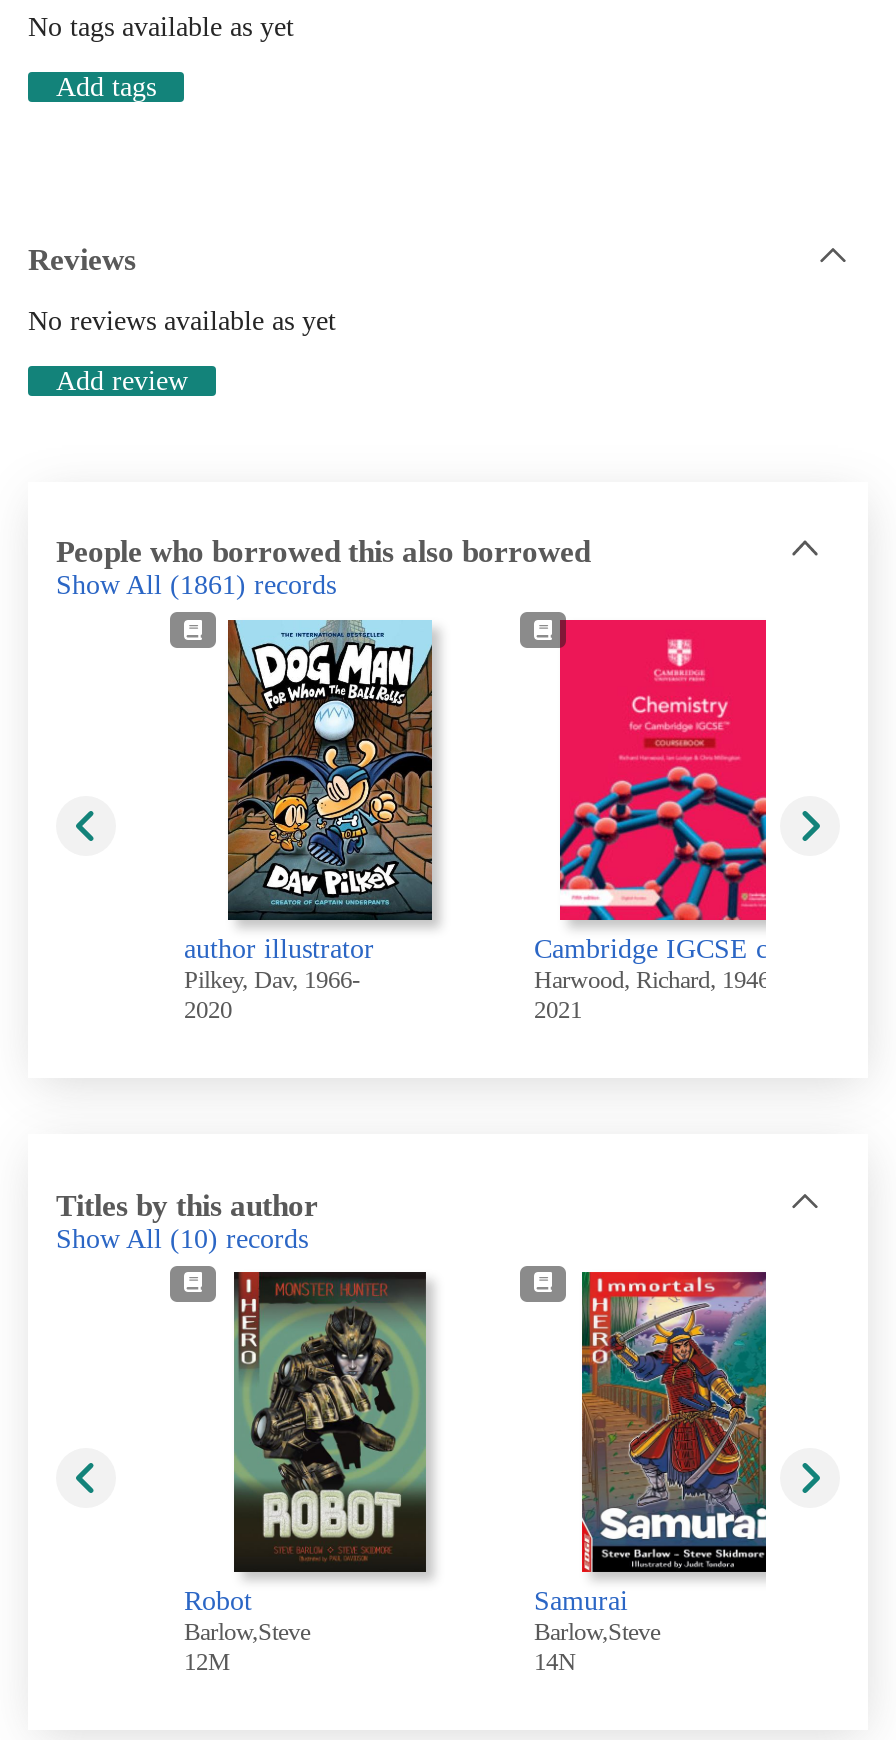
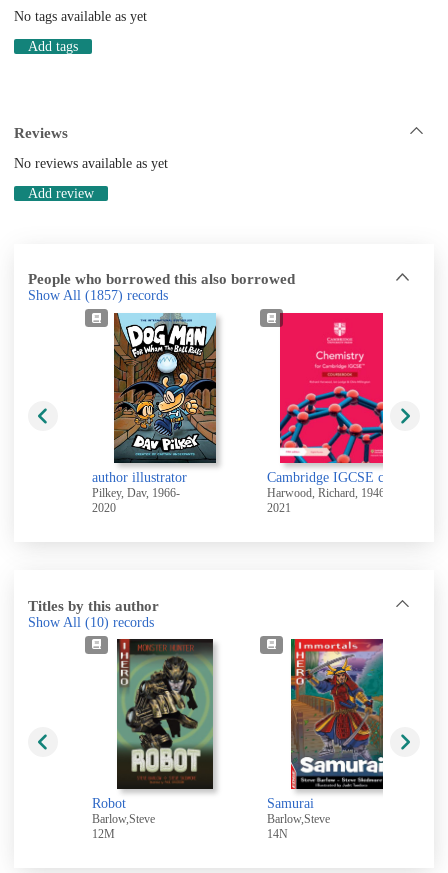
[56,571,336,601] Show All (1861) records -> [28,288,168,303] Show All (1857) records

